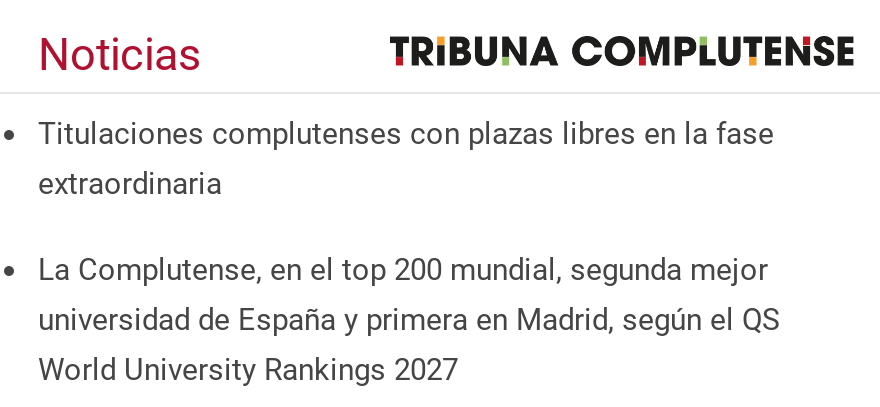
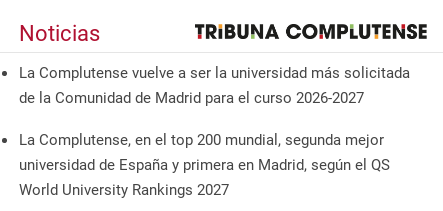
[38,116,774,202] Titulaciones complutenses con plazas libres en la fase | extraordinaria -> [19,64,410,107] La Complutense vuelve a ser la universidad más solicitada | de la Comunidad de Madrid para el curso 2026-2027

